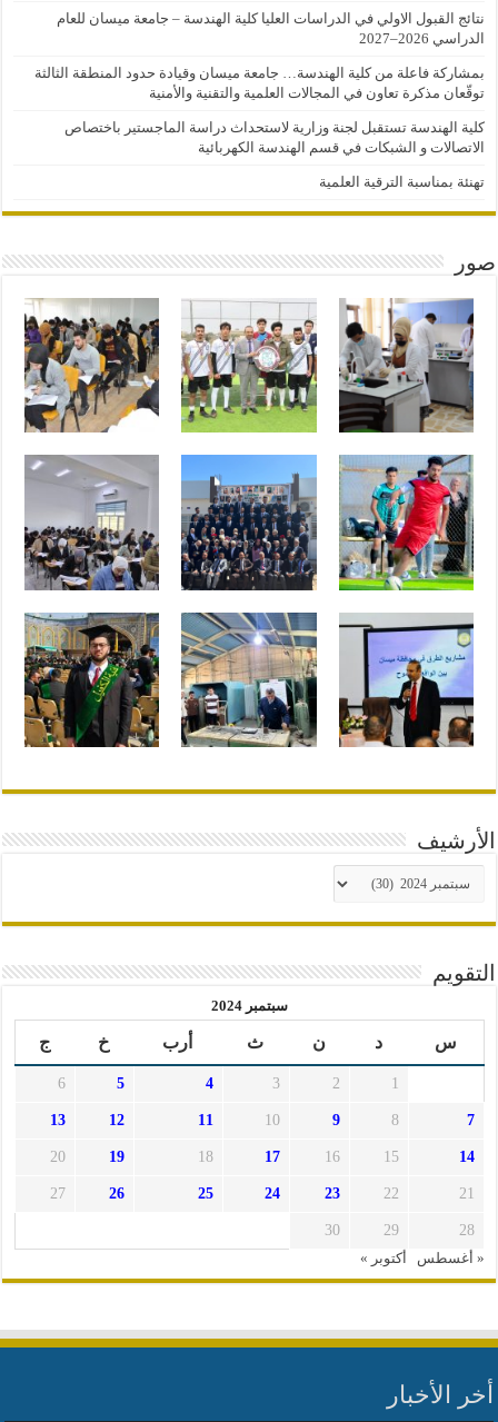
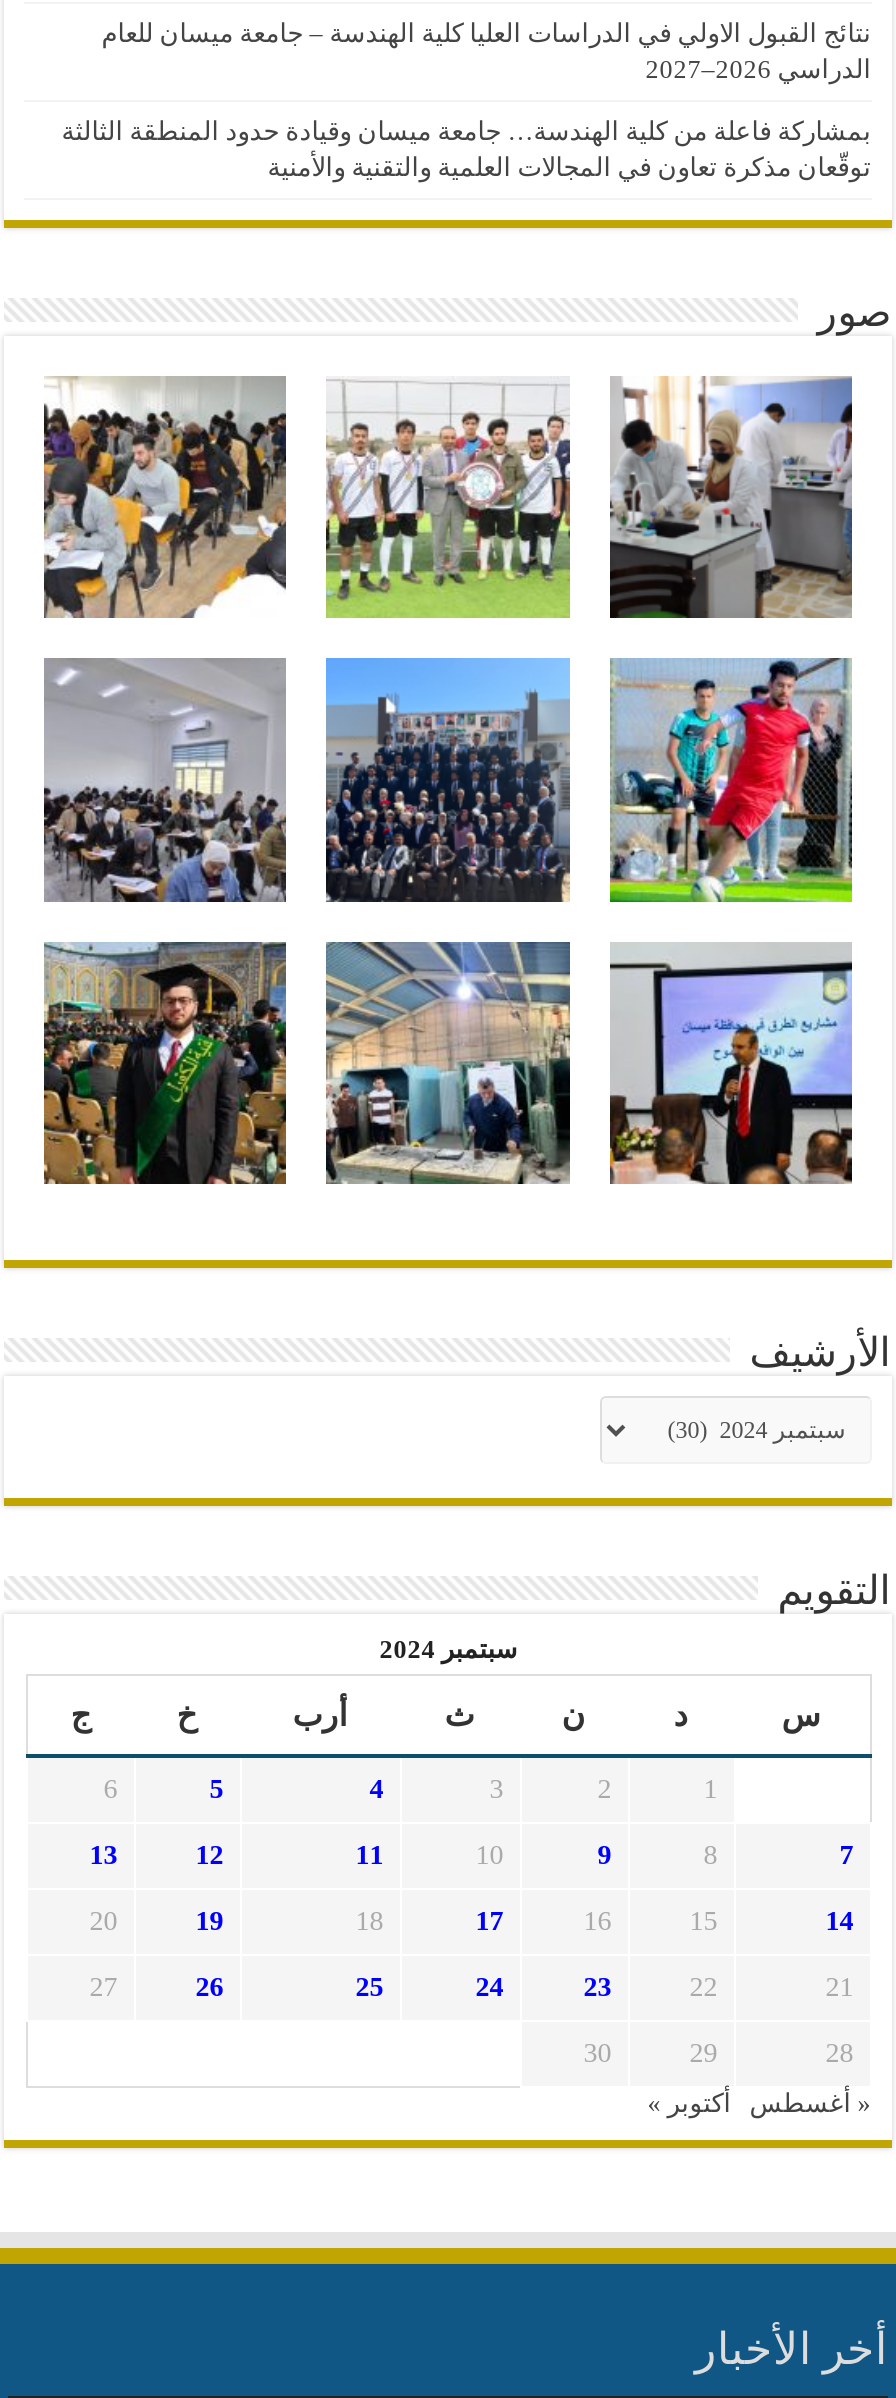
[65,119,486,190] كلية الهندسة تستقبل لجنة وزارية لاستحداث دراسة الماجستير باختصاص | الاتصالات و الشبكات في قسم الهندسة الكهربائية | تهنئة بمناسبة الترقية العلمية -> none

